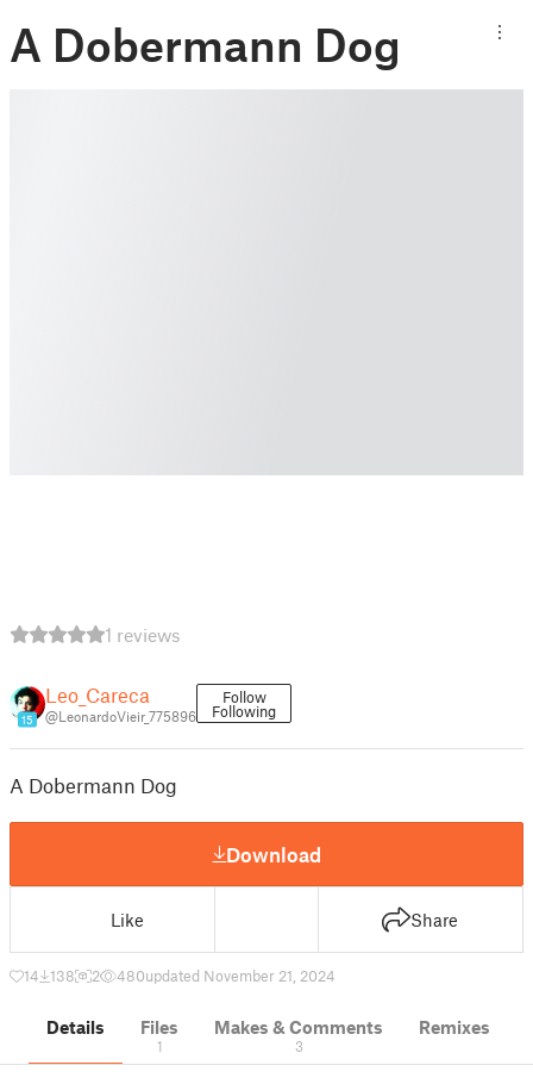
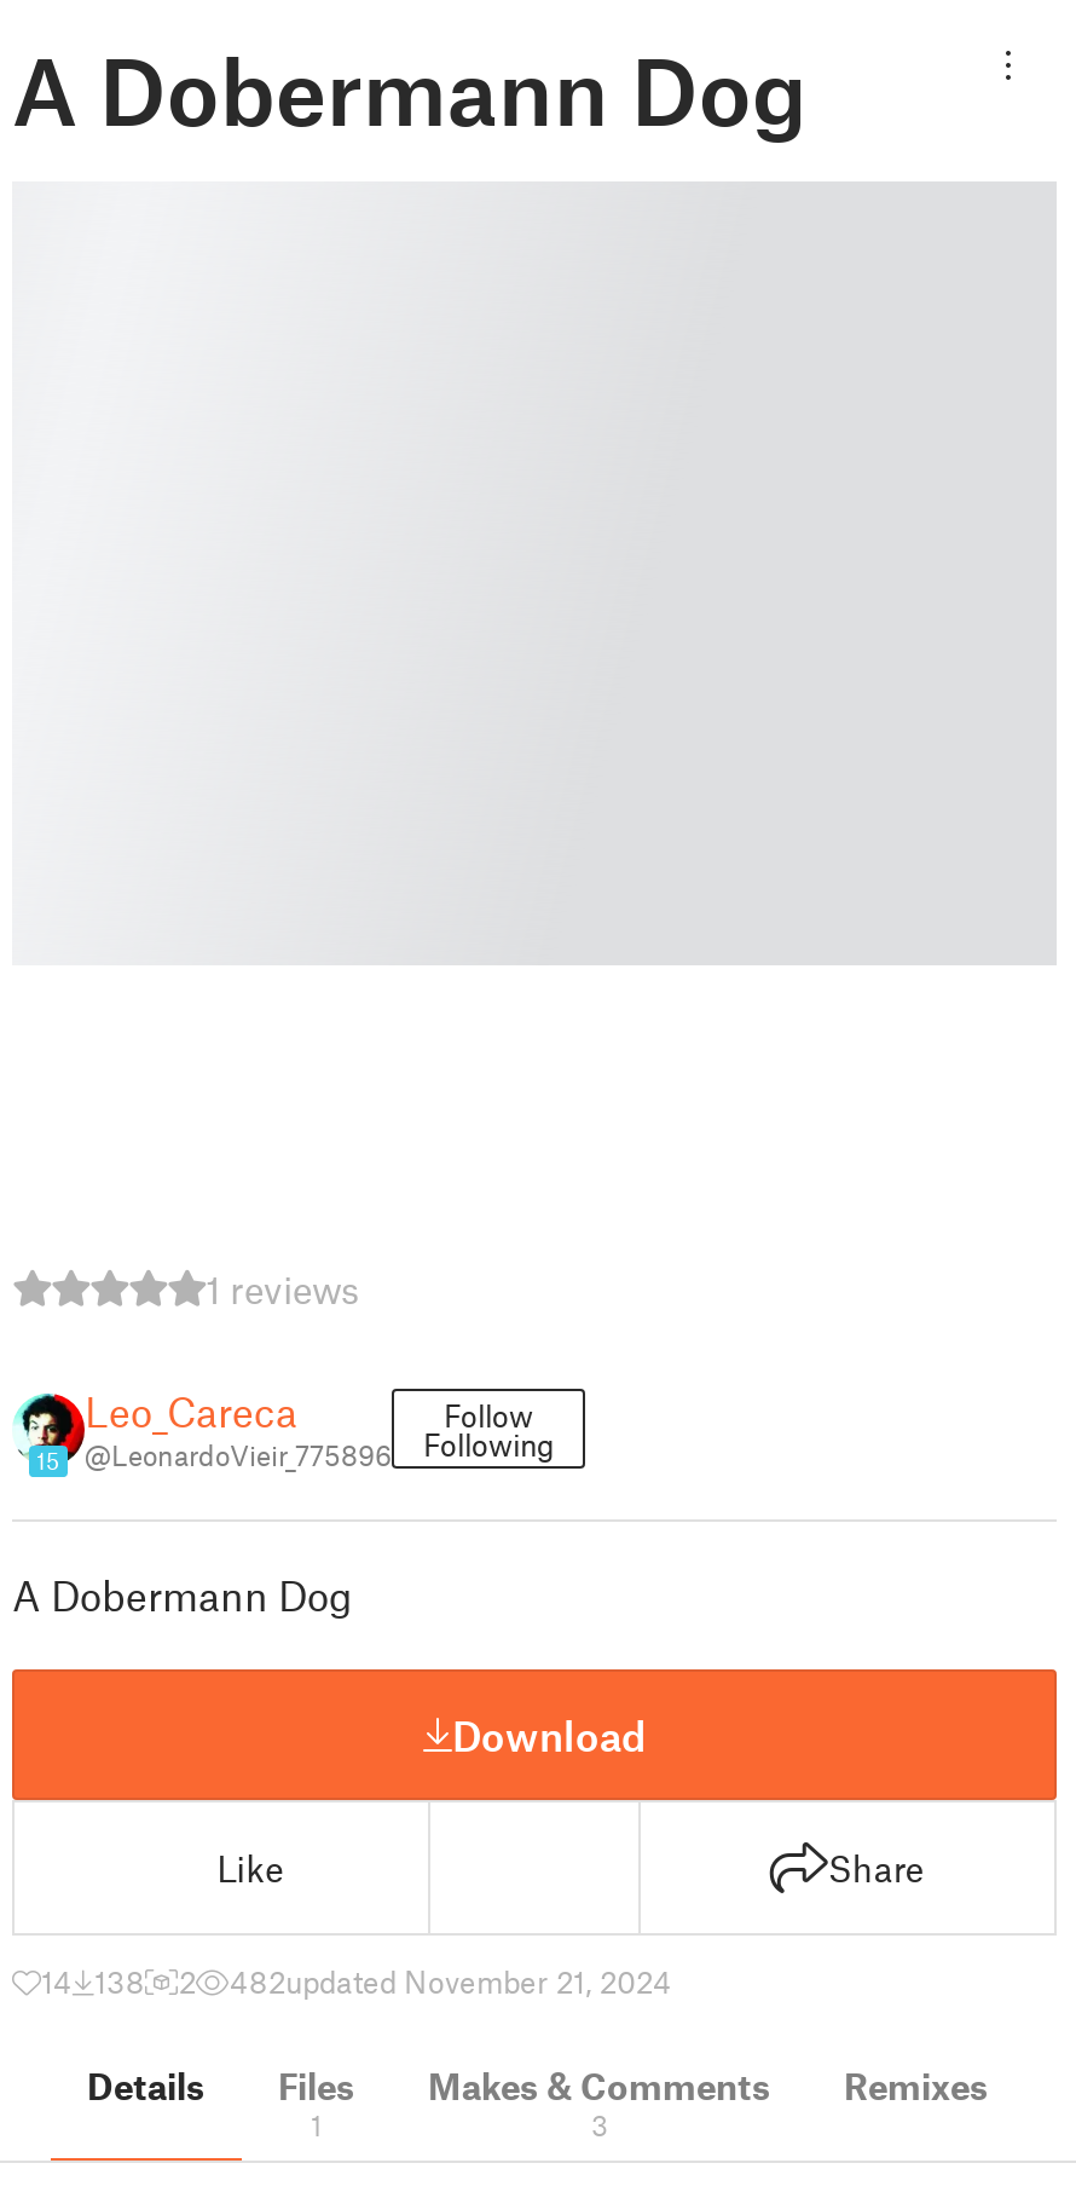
[117,966,336,985] 480updated November 21, 2024 -> [230,1962,672,2001] 482updated November 21, 2024

